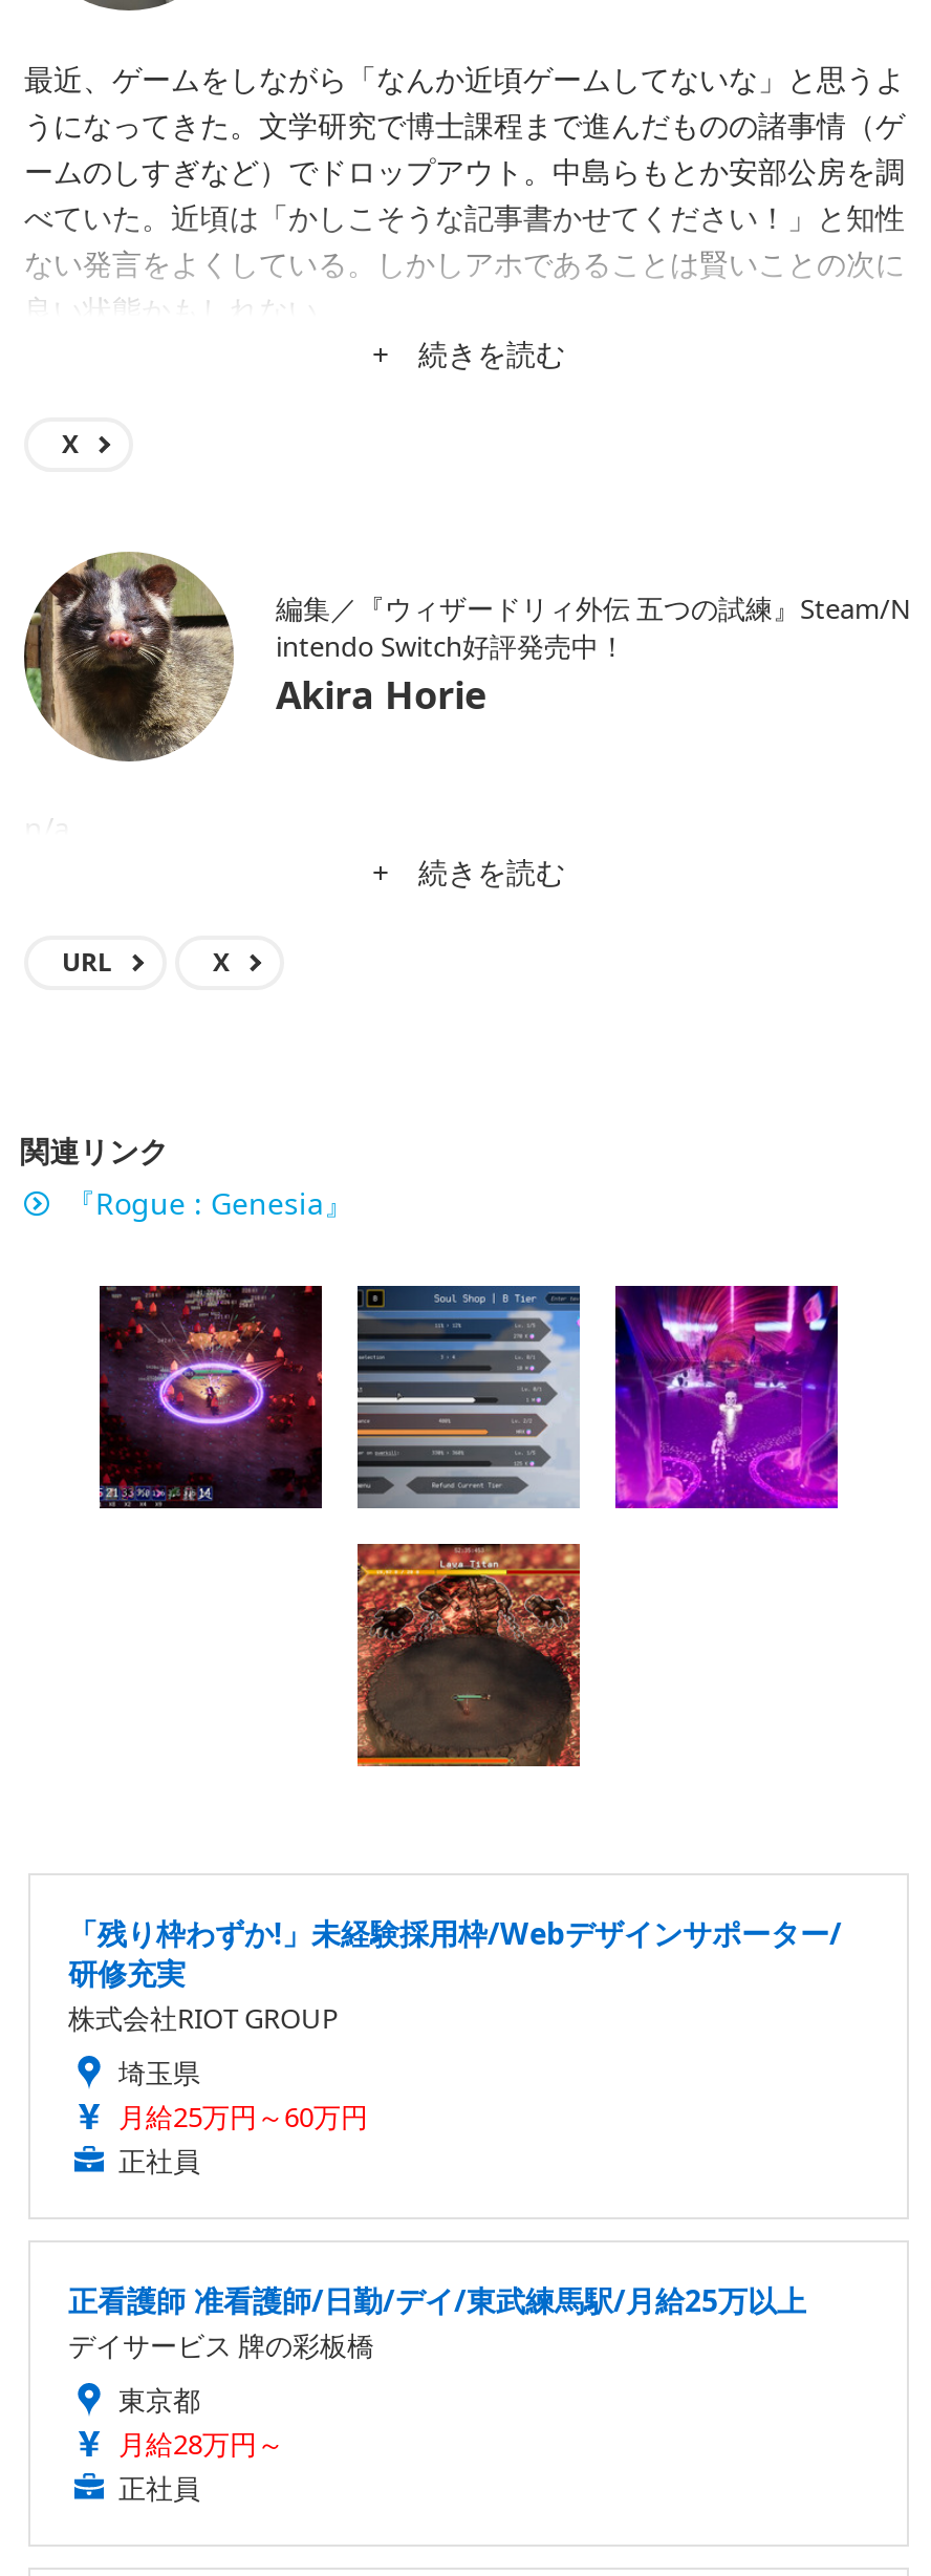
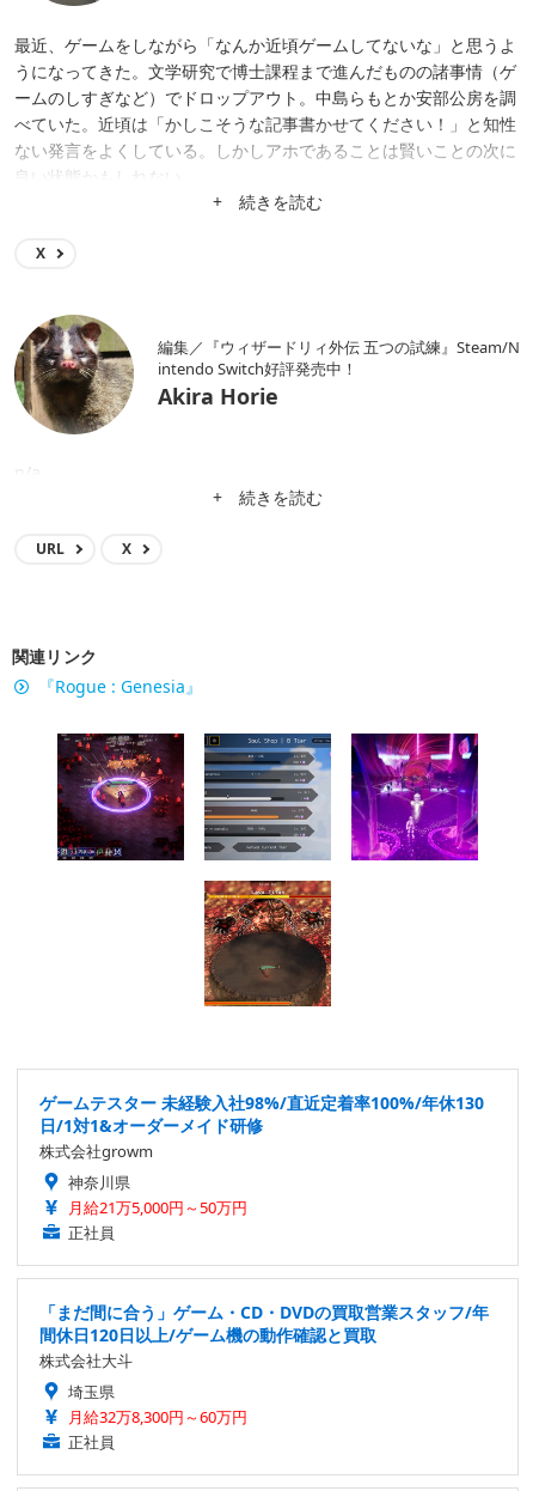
[68,1913,842,2135] 「残り枠わずか!」未経験採用枠/Webデザインサポーター/ | 研修充実 | 株式会社RIOT GROUP | 埼玉県 | 月給25万円～60万円 -> [39,1091,484,1218] ゲームテスター 未経験入社98%/直近定着率100%/年休130 | 日/1対1&オーダーメイド研修 | 株式会社growm | 神奈川県 | 月給21万5,000円～50万円
[68,2280,806,2463] 正看護師 准看護師/日勤/デイ/東武練馬駅/月給25万以上 | デイサービス 牌の彩板橋 | 東京都 | 月給28万円～ -> [39,1301,489,1428] 「まだ間に合う」ゲーム・CD・DVDの買取営業スタッフ/年 | 間休日120日以上/ゲーム機の動作確認と買取 | 株式会社大斗 | 埼玉県 | 月給32万8,300円～60万円

